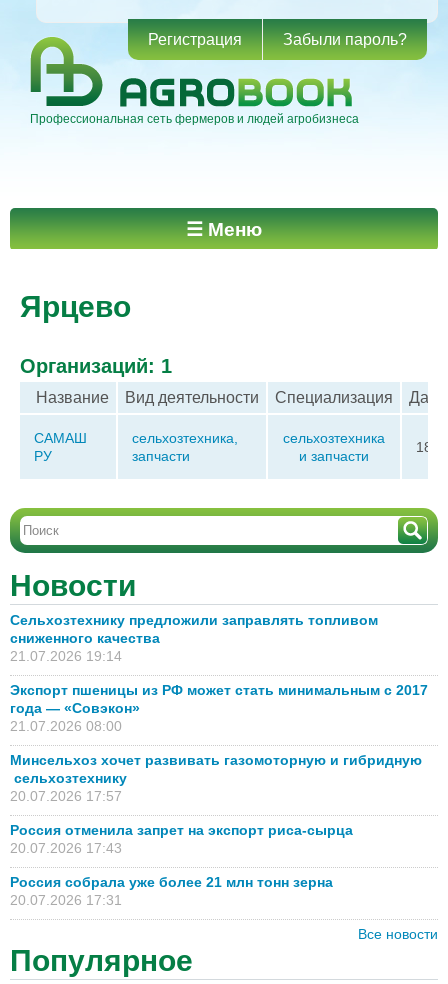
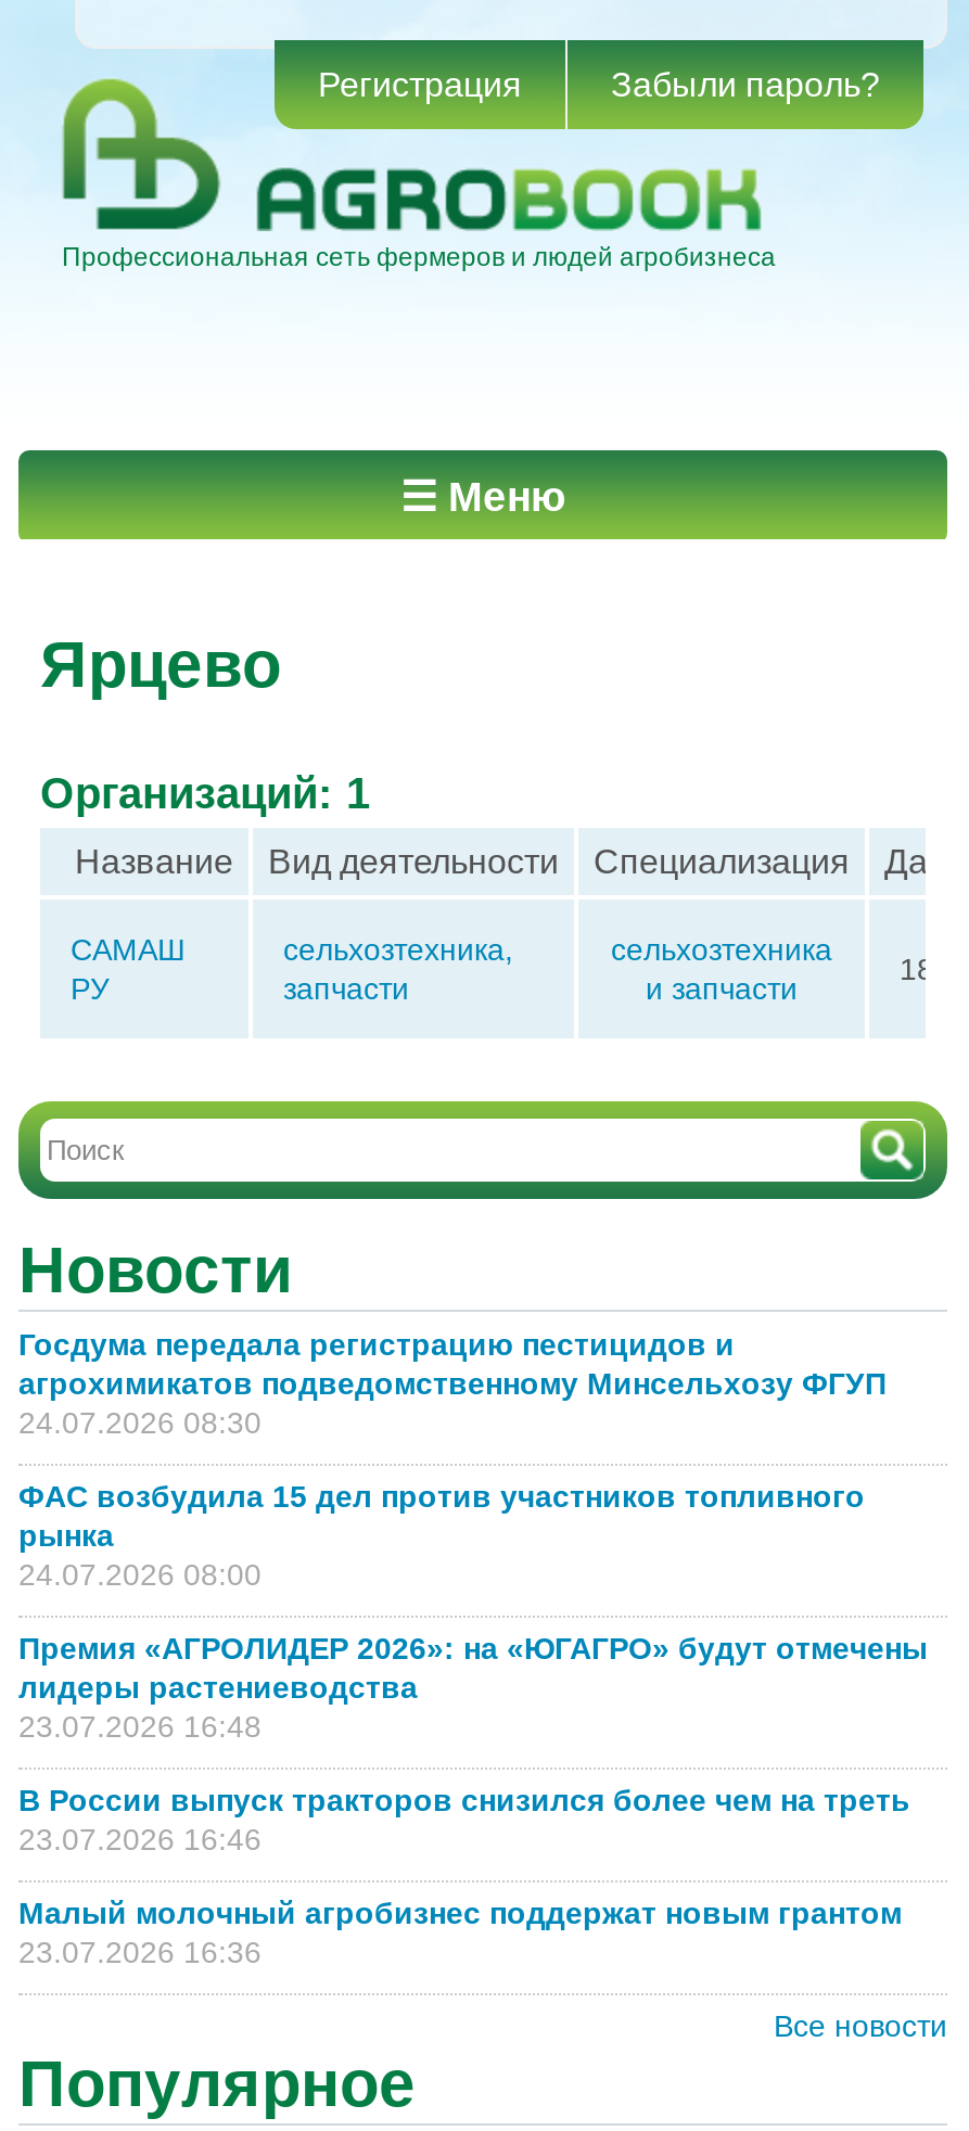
[10,612,378,664] Сельхозтехнику предложили заправлять топливом | сниженного качества | 21.07.2026 19:14 -> [18,1327,887,1440] Госдума передала регистрацию пестицидов и | агрохимикатов подведомственному Минсельхозу ФГУП | 24.07.2026 08:30
[10,682,428,734] Экспорт пшеницы из РФ может стать минимальным с 2017 | года — «Совэкон» | 21.07.2026 08:00 -> [18,1479,865,1592] ФАС возбудила 15 дел против участников топливного | рынка | 24.07.2026 08:00
[10,752,422,804] Минсельхоз хочет развивать газомоторную и гибридную | сельхозтехнику | 20.07.2026 17:57 -> [18,1631,928,1744] Премия «АГРОЛИДЕР 2026»: на «ЮГАГРО» будут отмечены | лидеры растениеводства | 23.07.2026 16:48
[10,822,357,856] Россия отменила запрет на экспорт риса-сырца | 20.07.2026 17:43 -> [18,1783,919,1856] В России выпуск тракторов снизился более чем на треть | 23.07.2026 16:46
[10,874,333,908] Россия собрала уже более 21 млн тонн зерна | 20.07.2026 17:31 -> [18,1896,910,1969] Малый молочный агробизнес поддержат новым грантом | 23.07.2026 16:36

